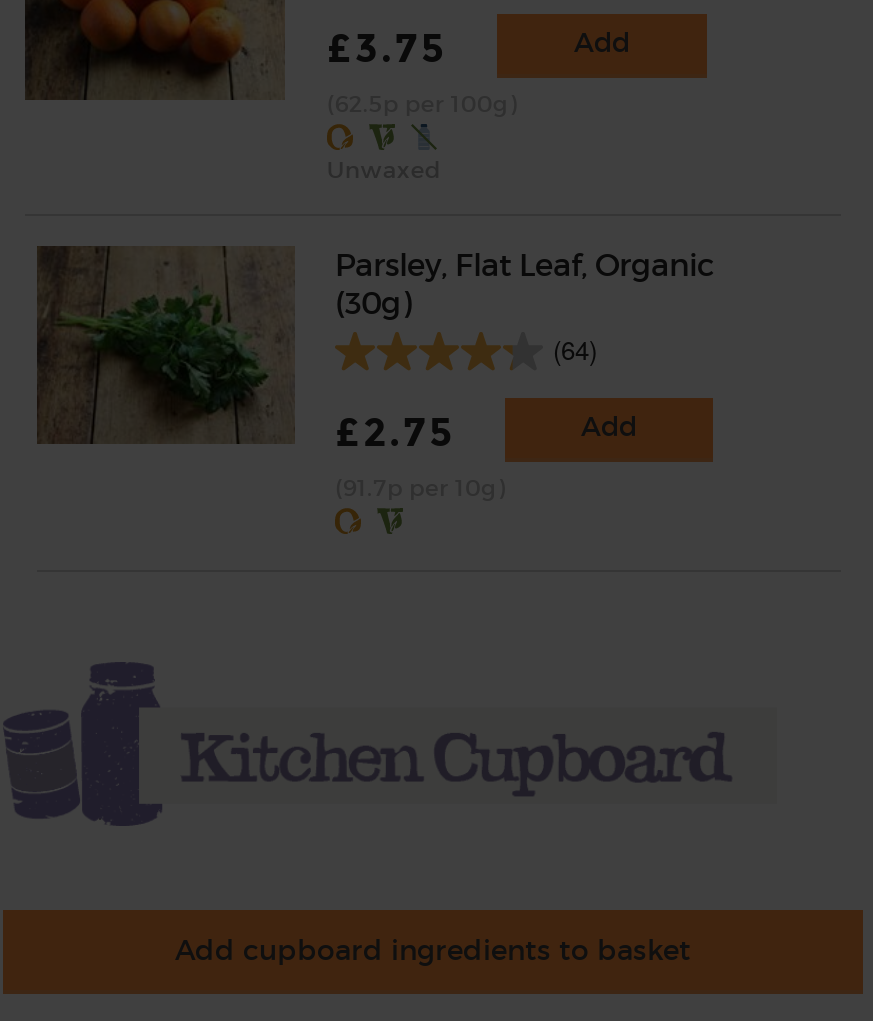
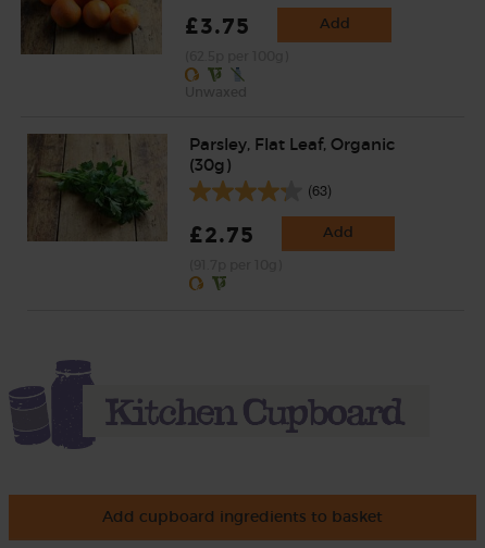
[553,331,597,369] (64) -> [308,180,332,200] (63)

